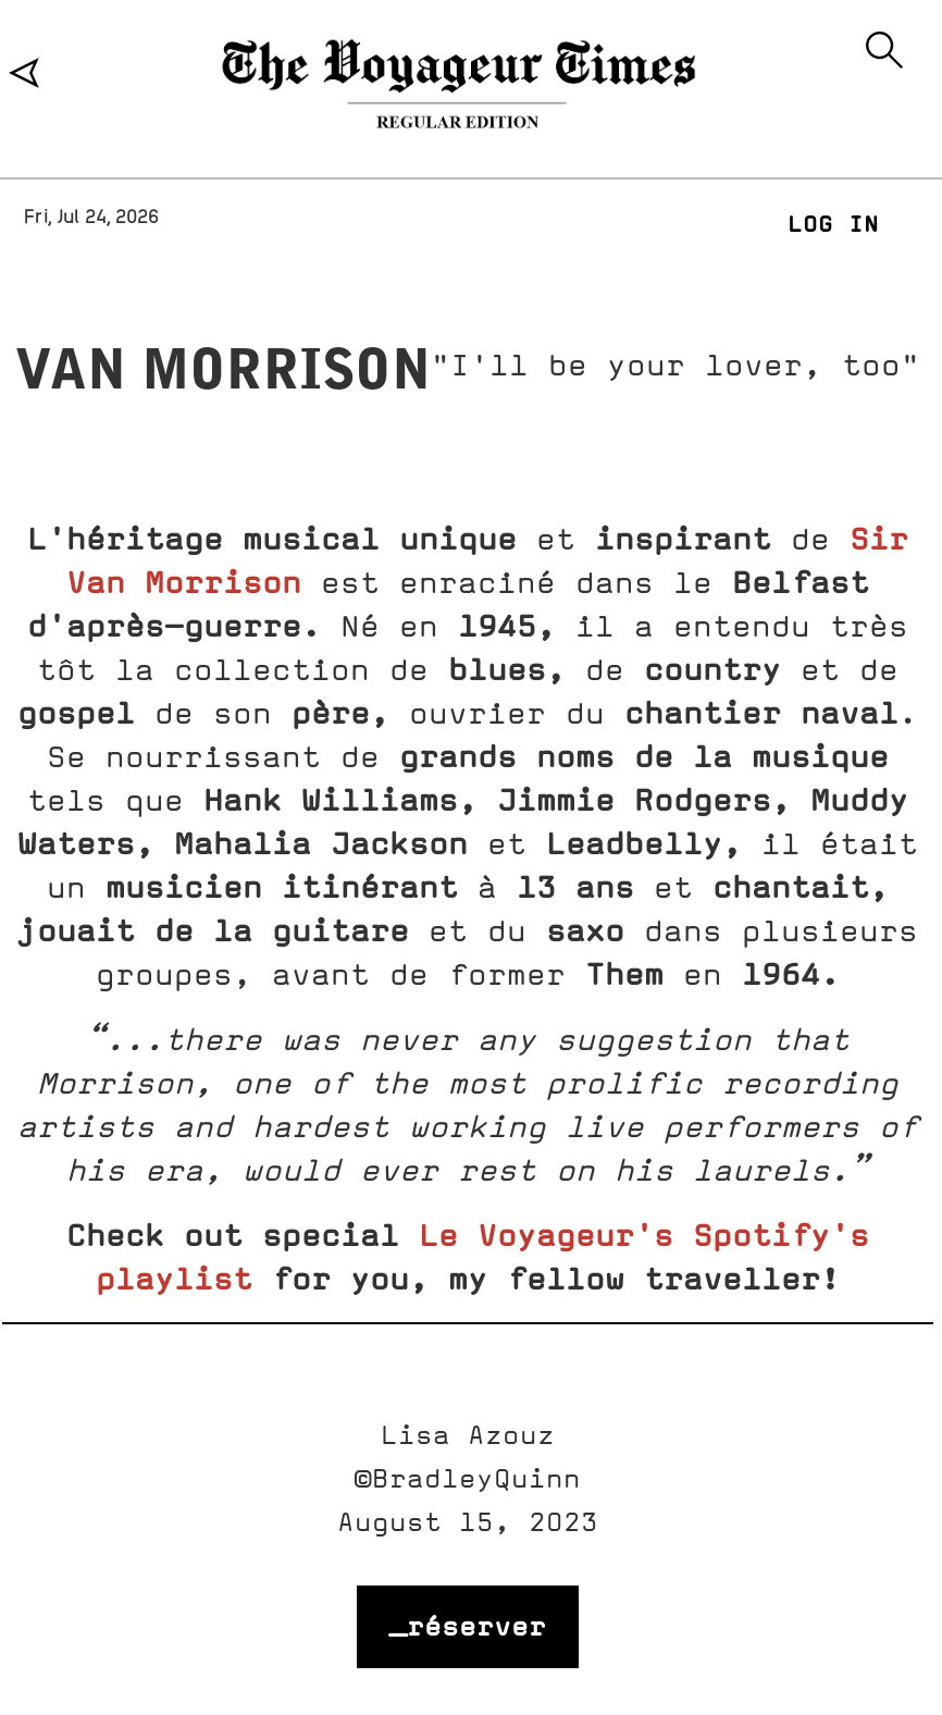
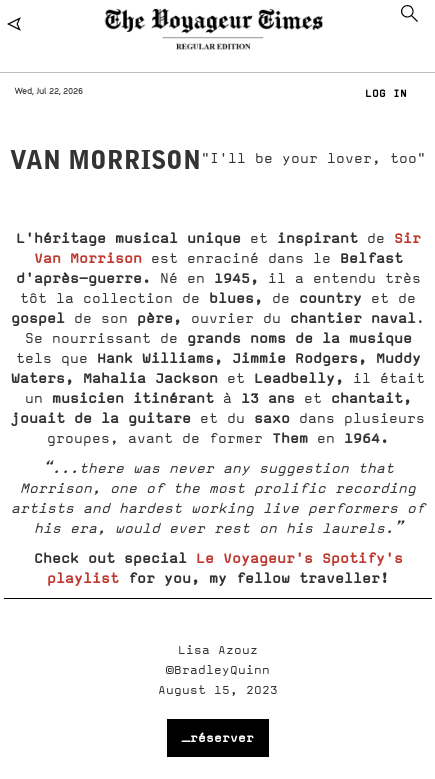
[24,204,159,228] Fri, Jul 24, 2026 -> [14,84,83,95] Wed, Jul 22, 2026

